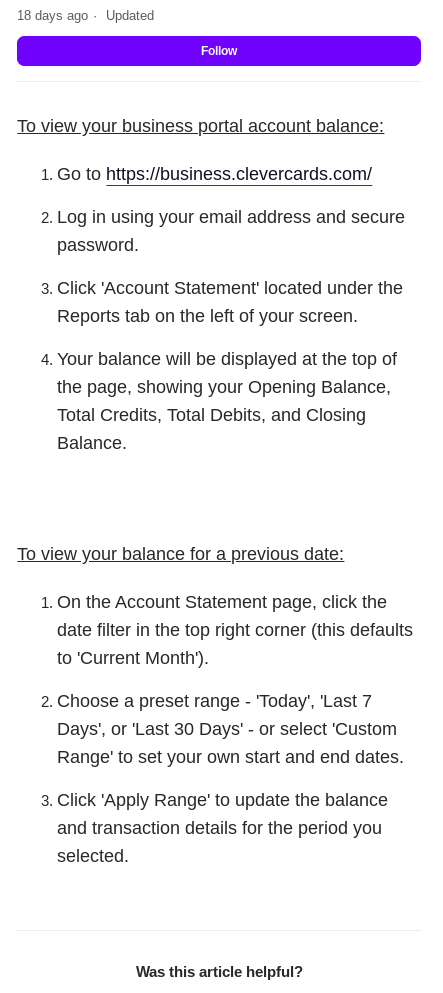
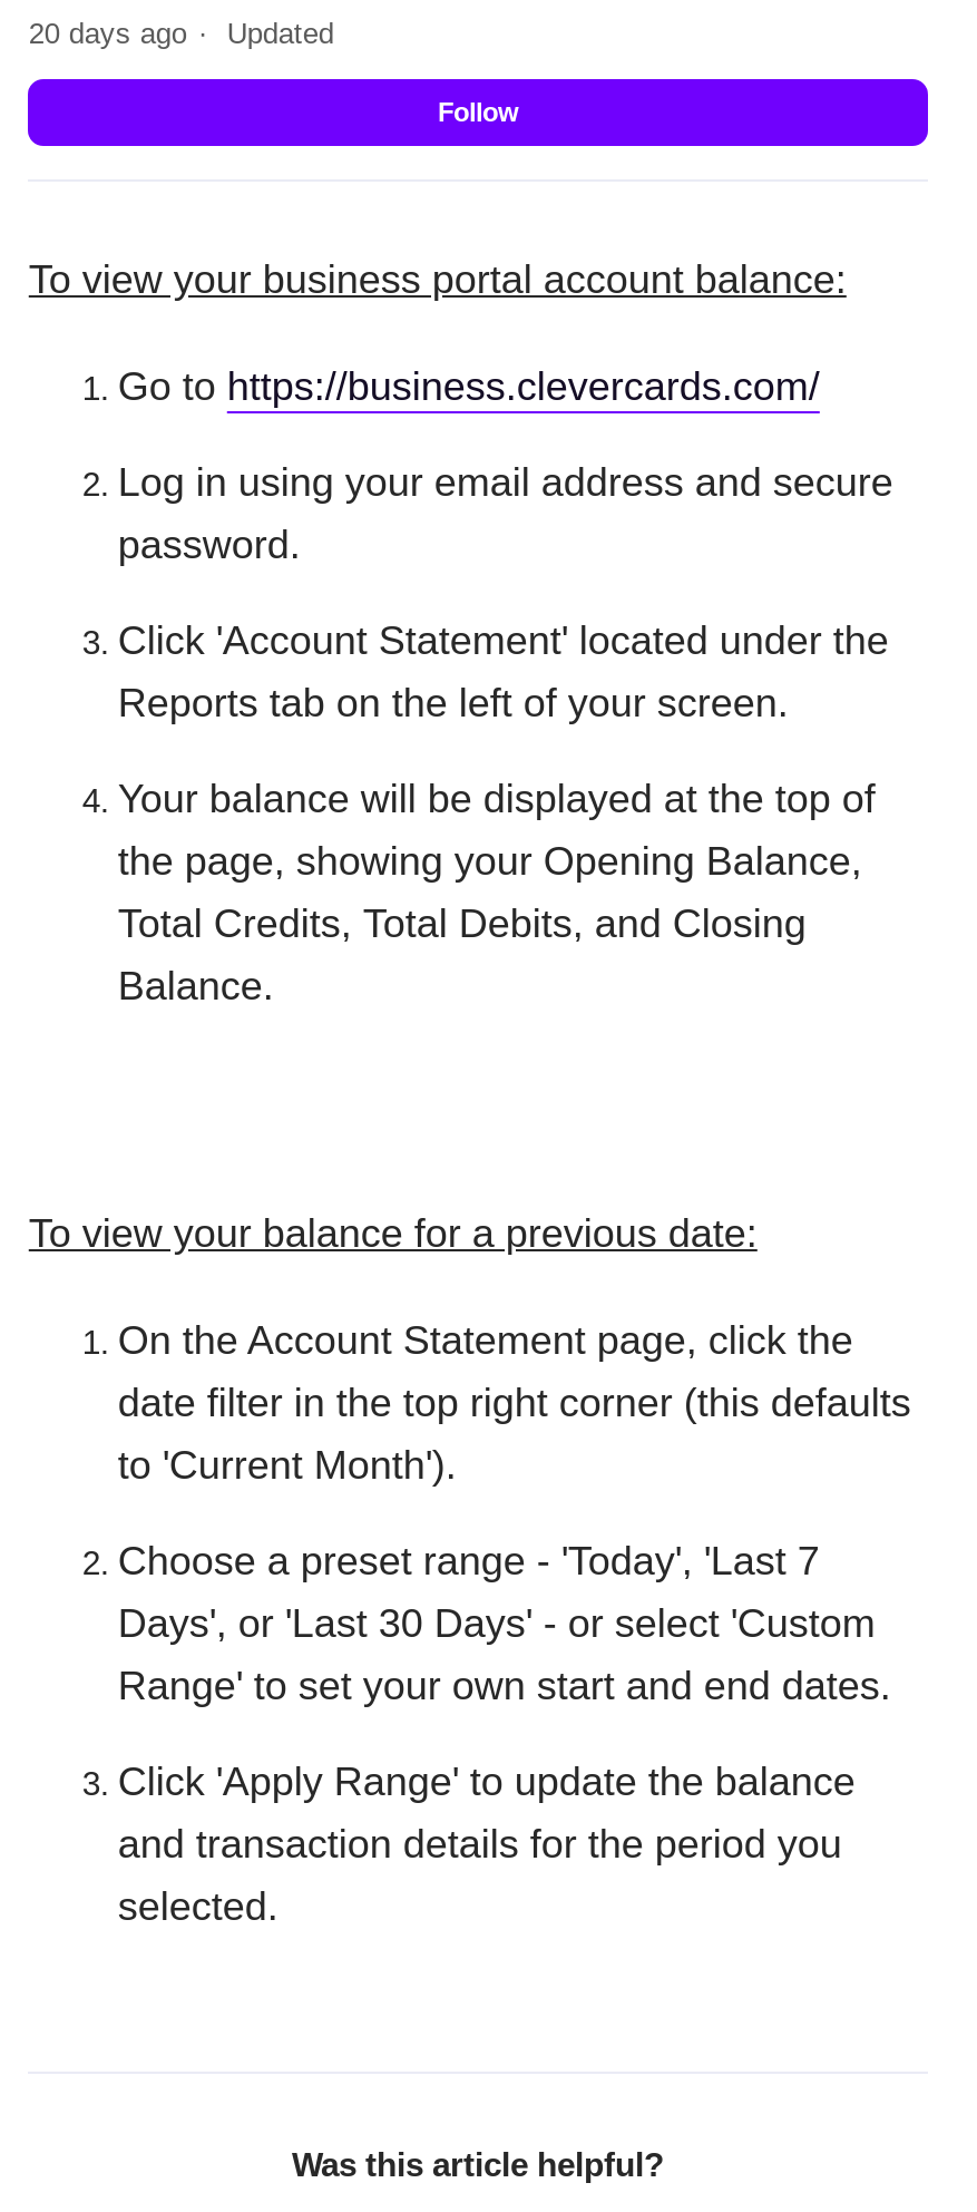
[17,8,154,23] 18 days ago Updated -> [29,18,334,51] 20 days ago Updated

